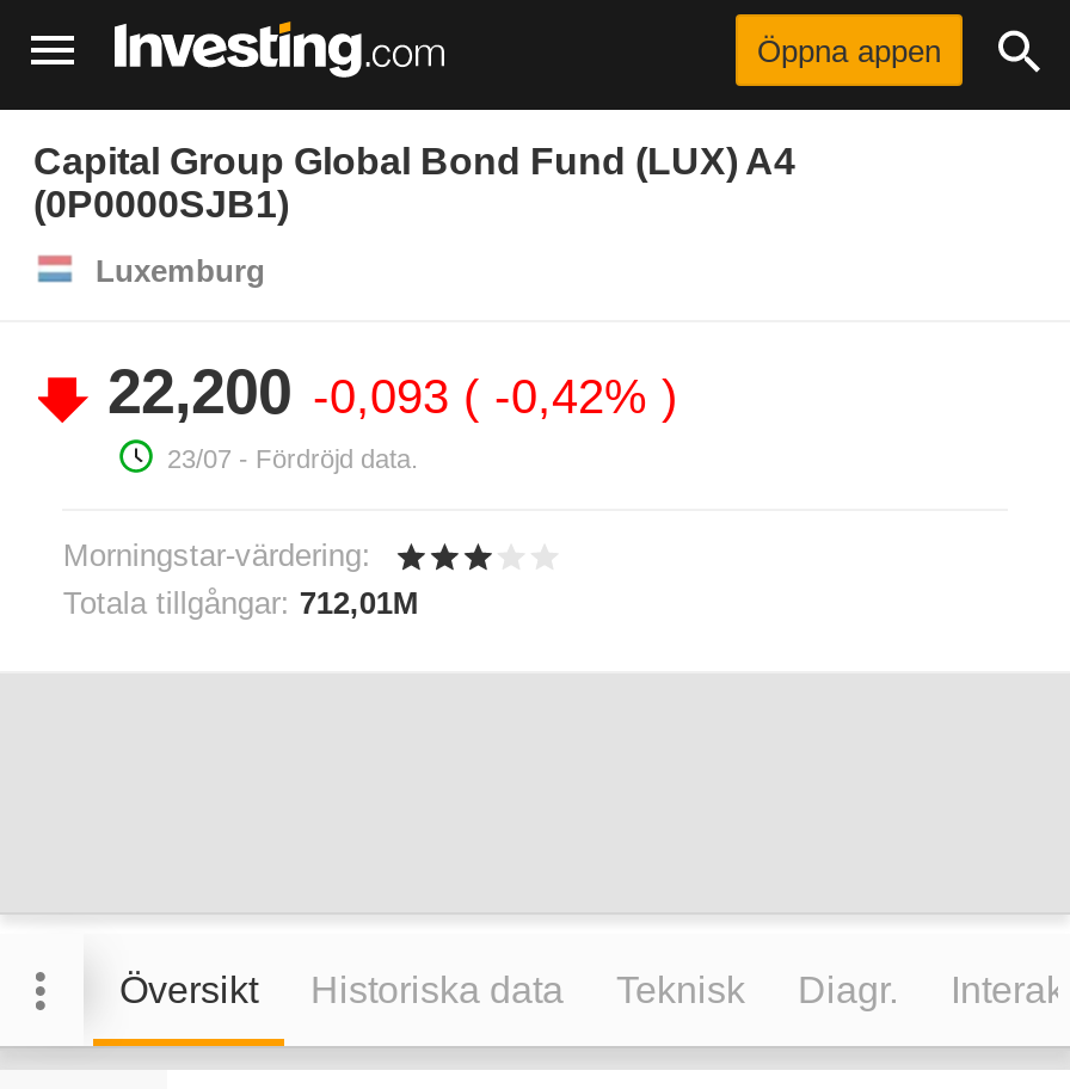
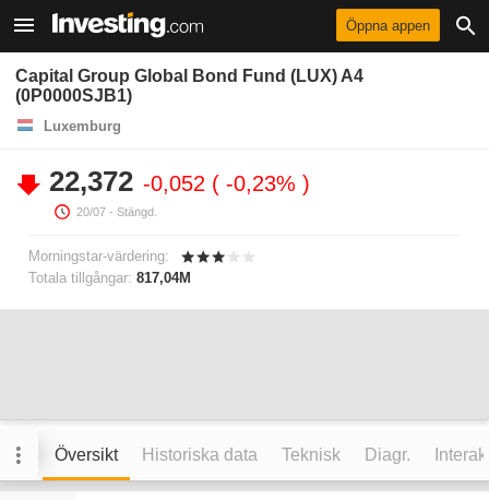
[107,356,662,473] 22,200 -0,093 -0,42% | 23/07 - Fördröjd data. -> [49,165,302,218] 22,372 -0,052 -0,23% | 20/07 - Stängd.
[63,585,419,621] Totala tillgångar: 712,01M -> [29,270,191,286] Totala tillgångar: 817,04M

